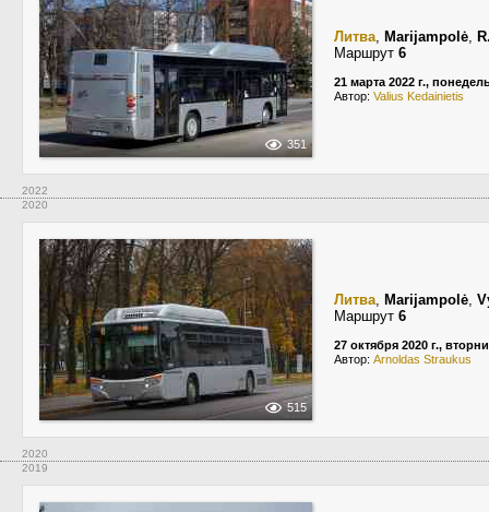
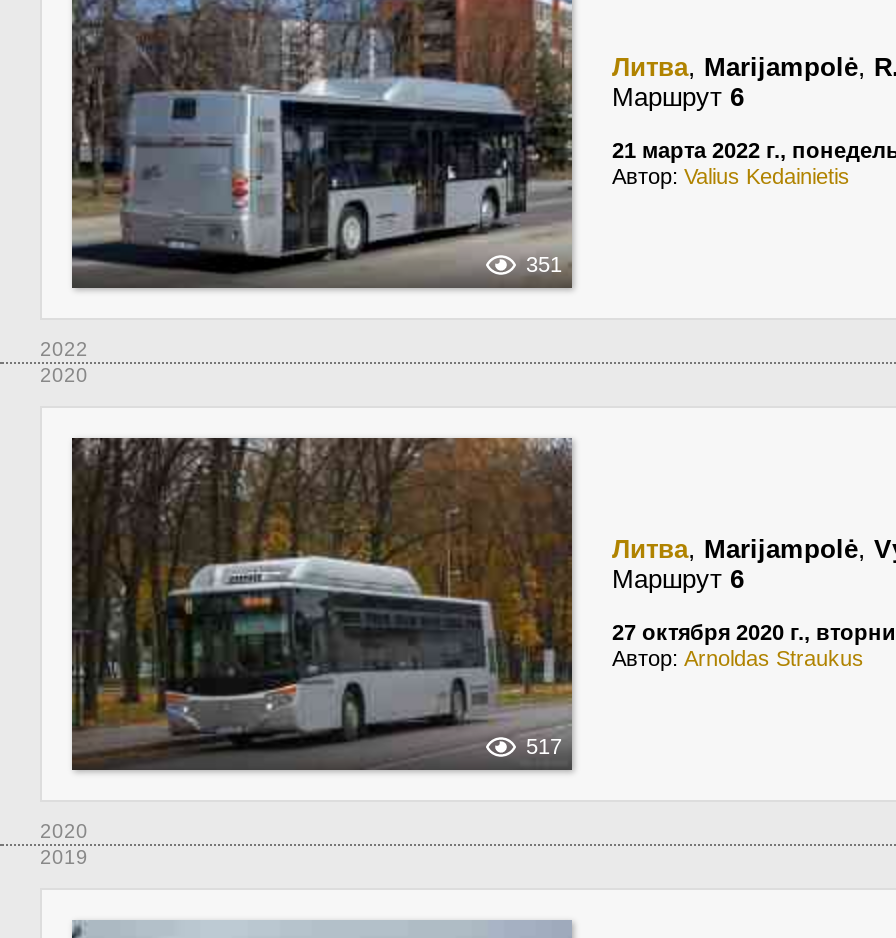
[287,401,307,414] 515 -> [526,734,562,758] 517

